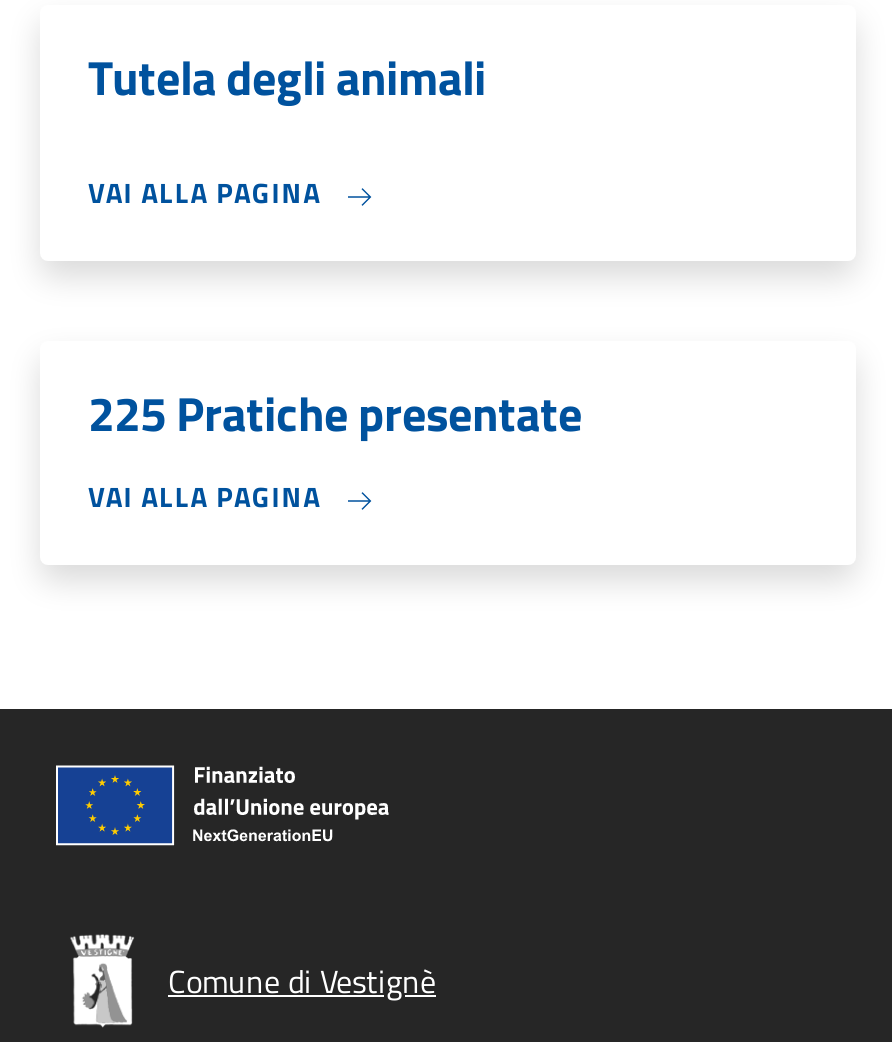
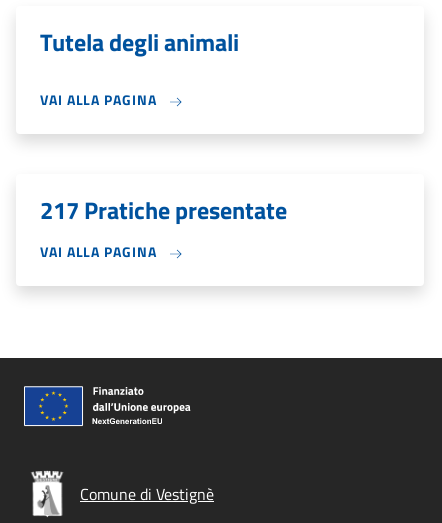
[88,377,582,449] 225 Pratiche presentate -> [40,192,287,228] 217 Pratiche presentate

